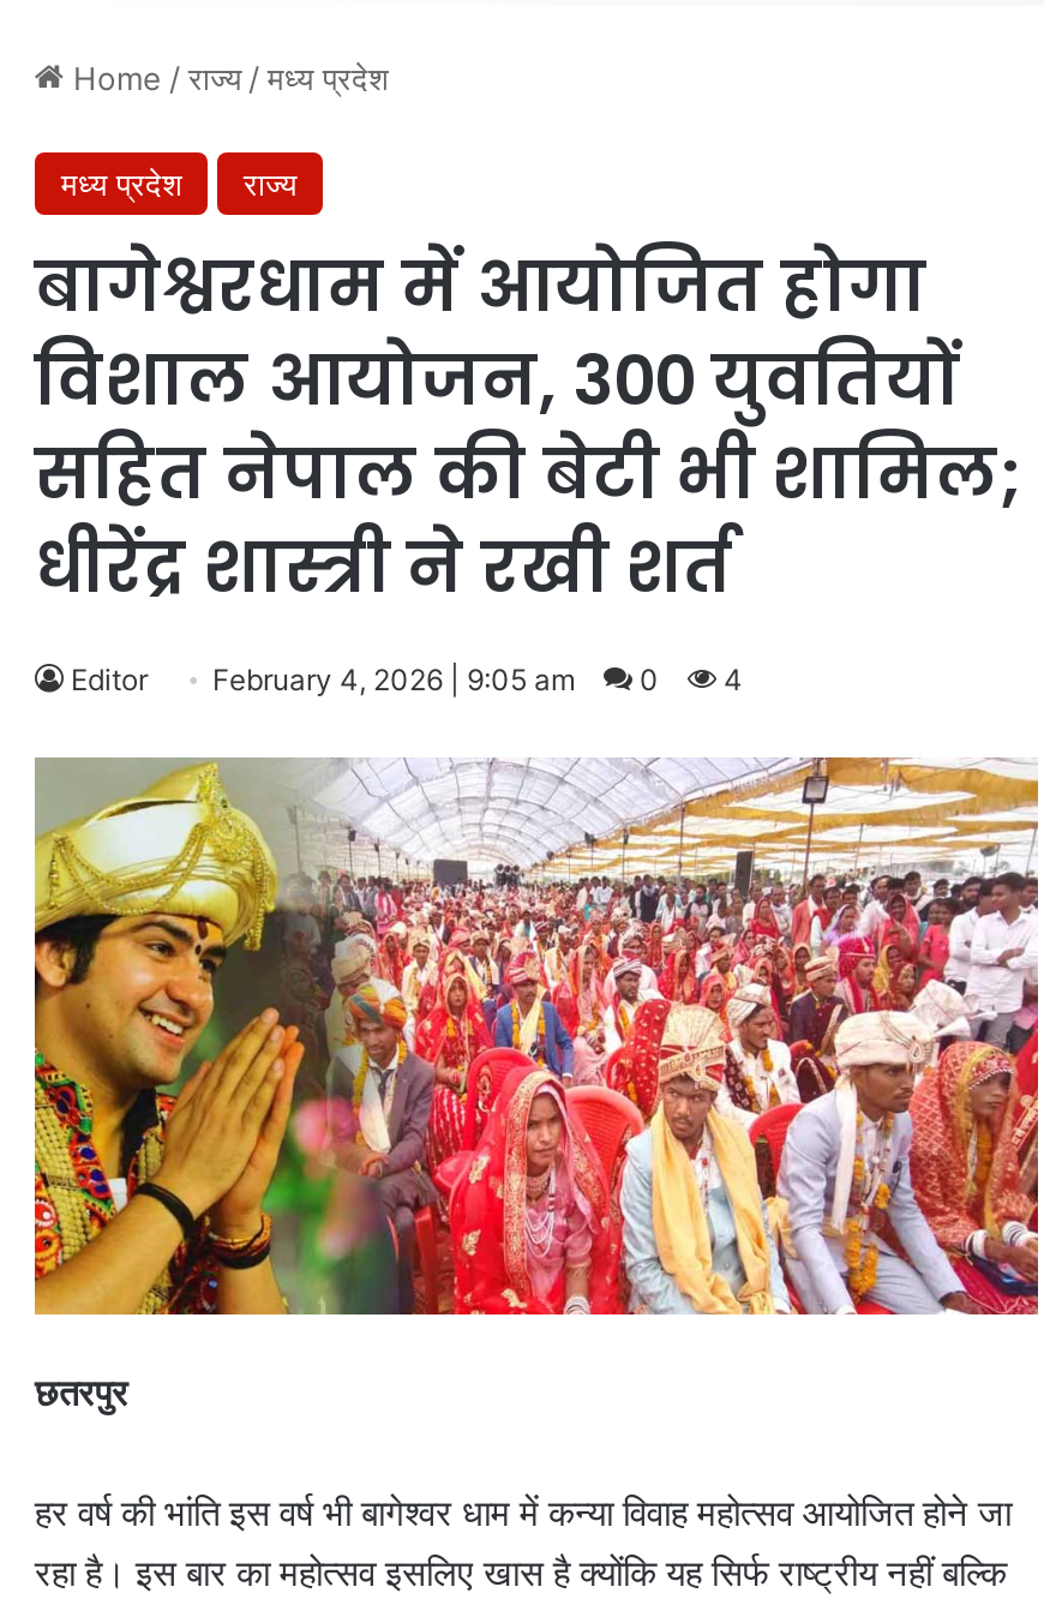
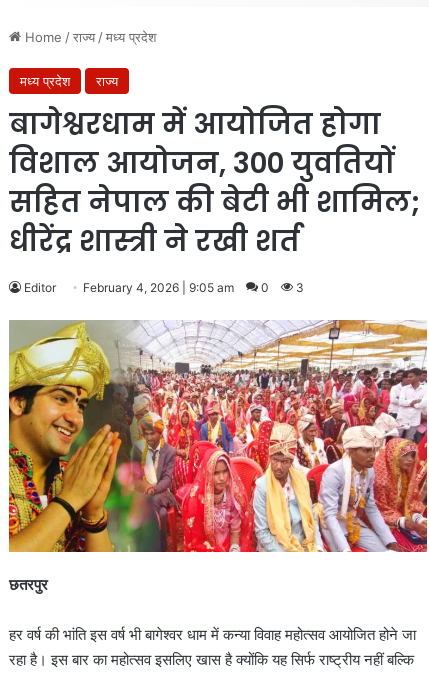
[716,661,743,697] 4 -> [293,280,304,295] 3

